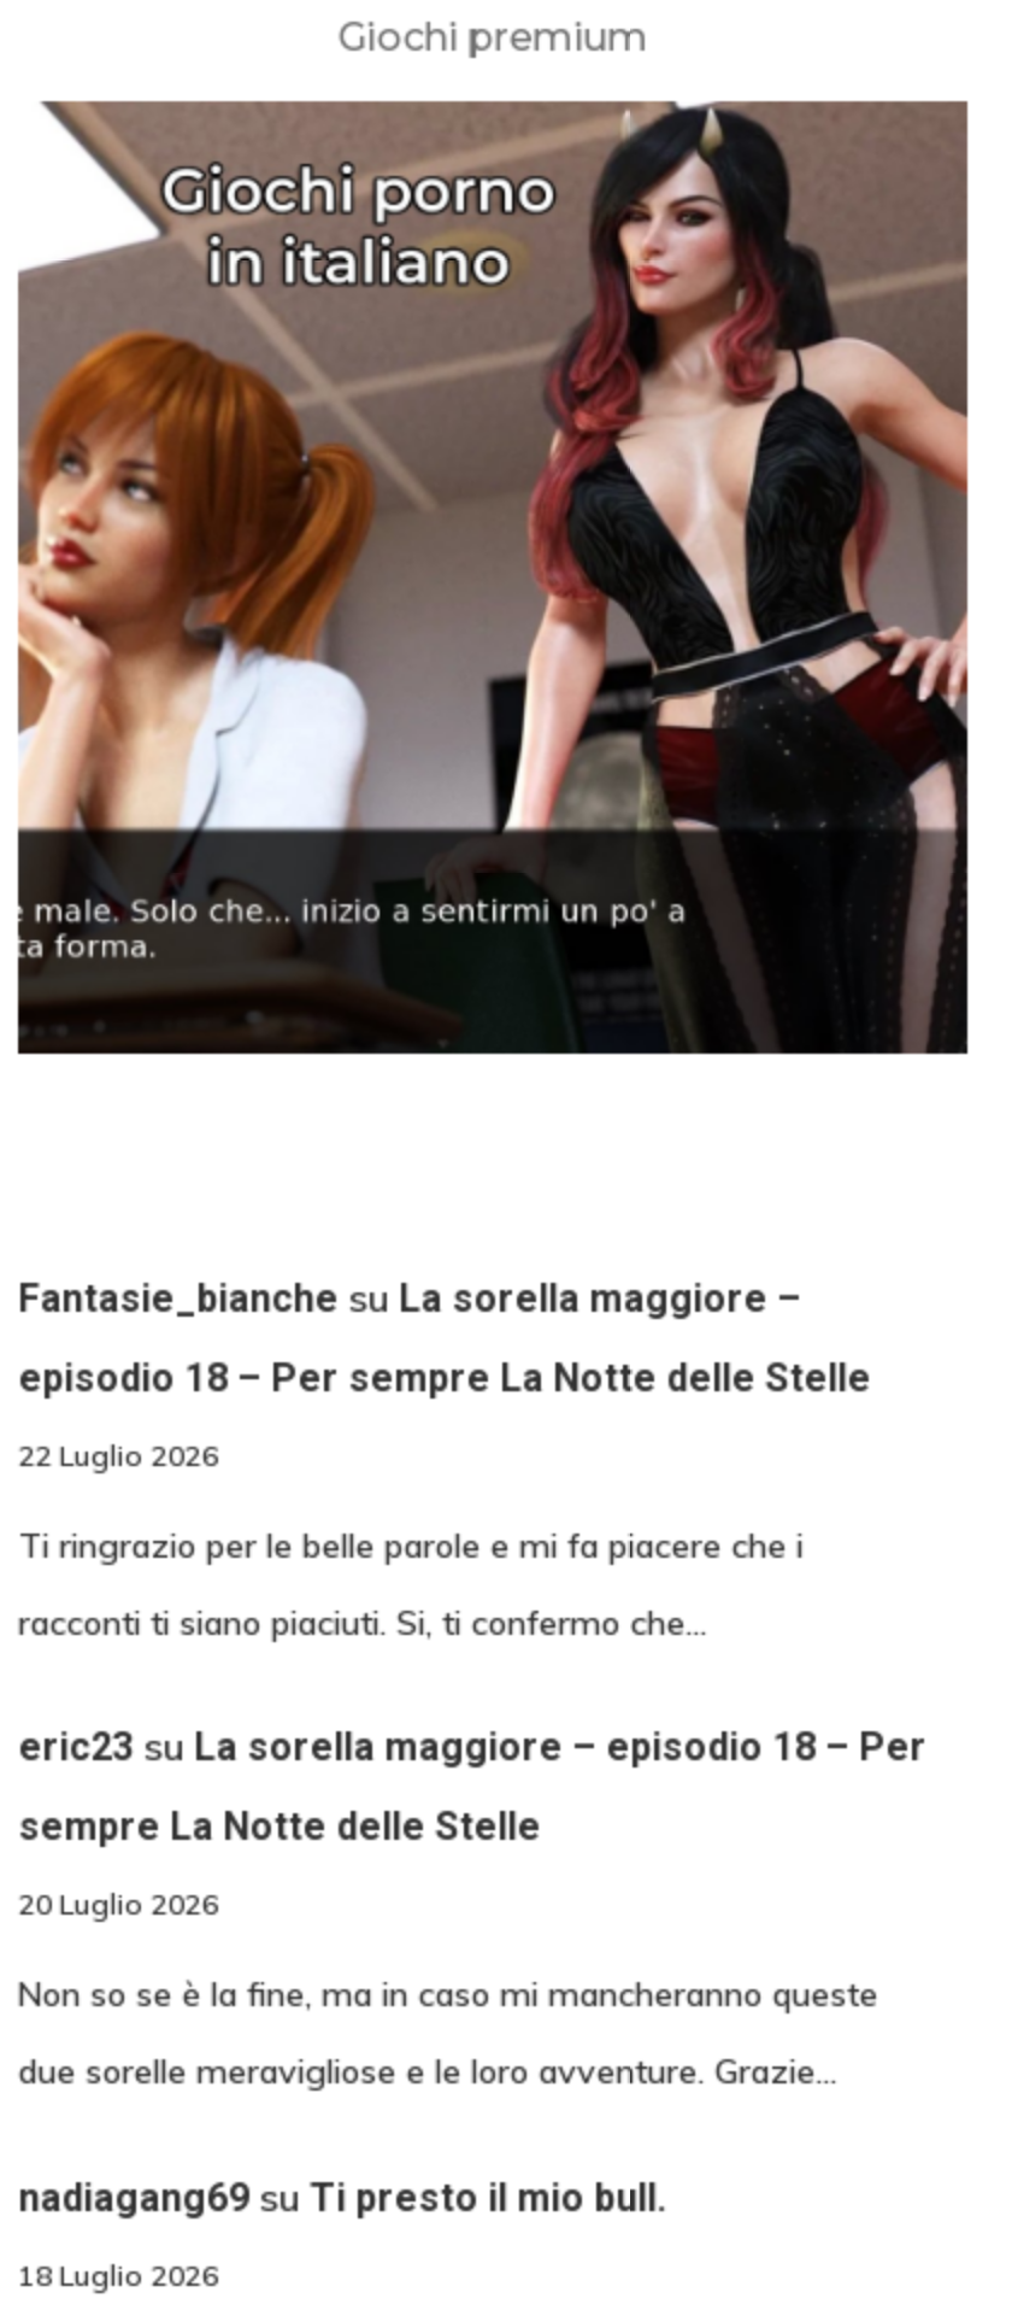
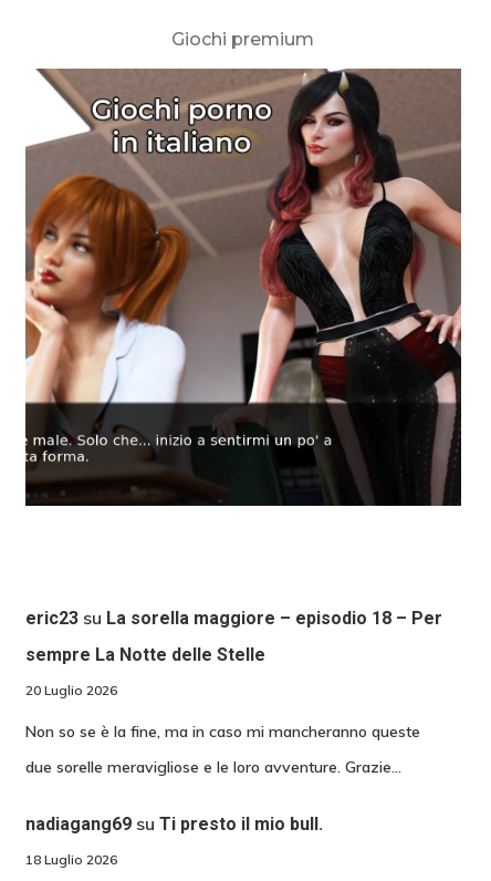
[18,1272,871,1644] Fantasie_bianche su La sorella maggiore – | episodio 18 – Per sempre La Notte delle Stelle | 22 Luglio 2026 | Ti ringrazio per le belle parole e mi fa piacere che i | racconti ti siano piaciuti. Si, ti confermo che… -> none

